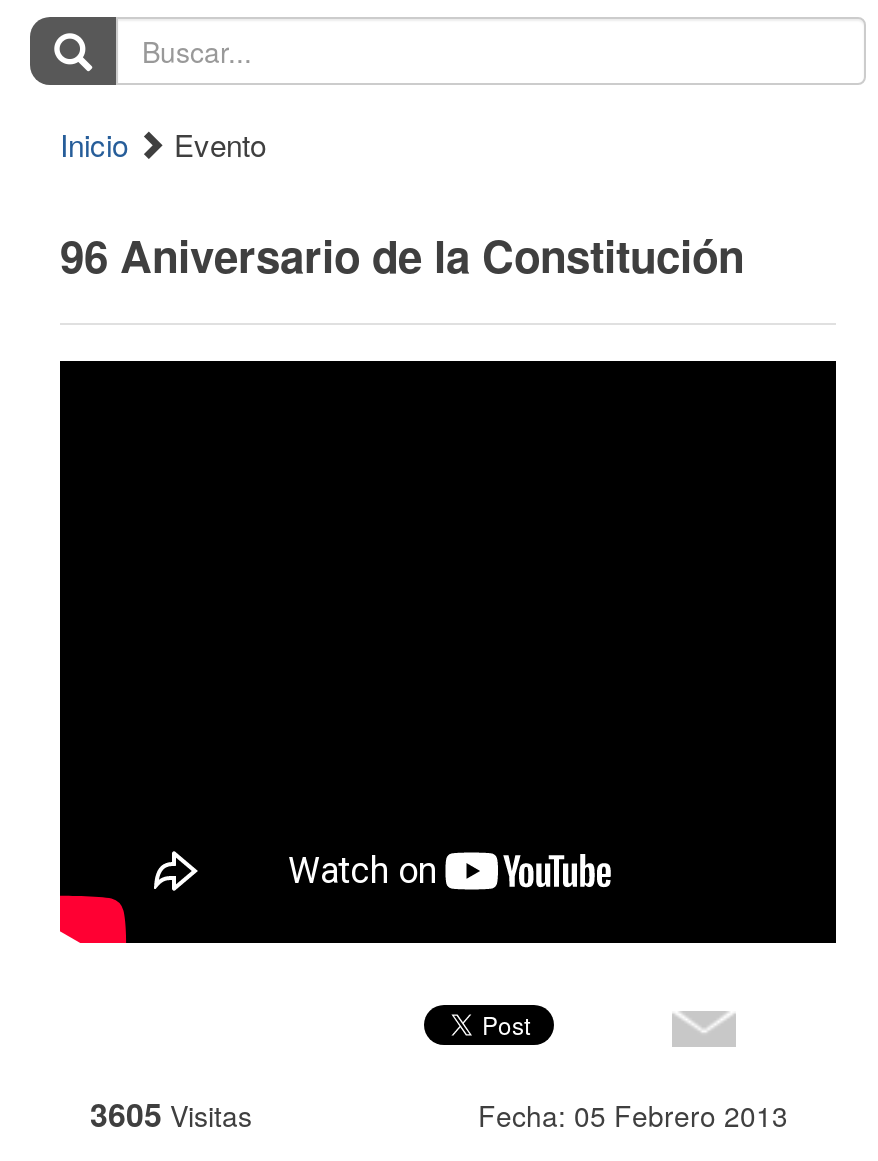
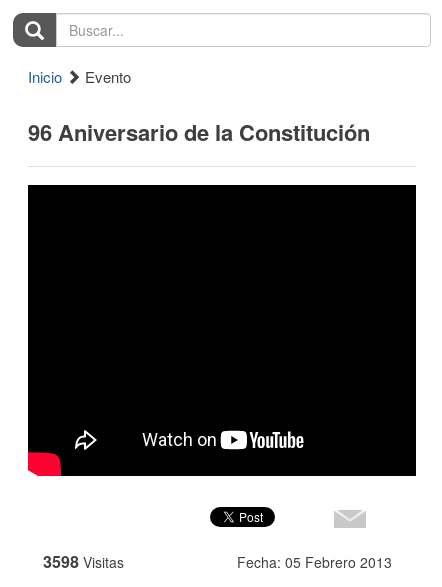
[90,1091,252,1137] 3605 Visitas -> [43,550,124,573] 3598 Visitas

